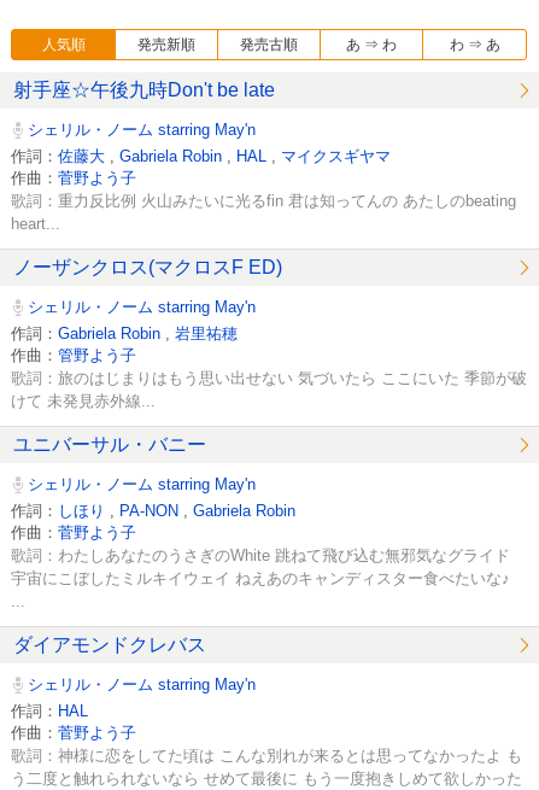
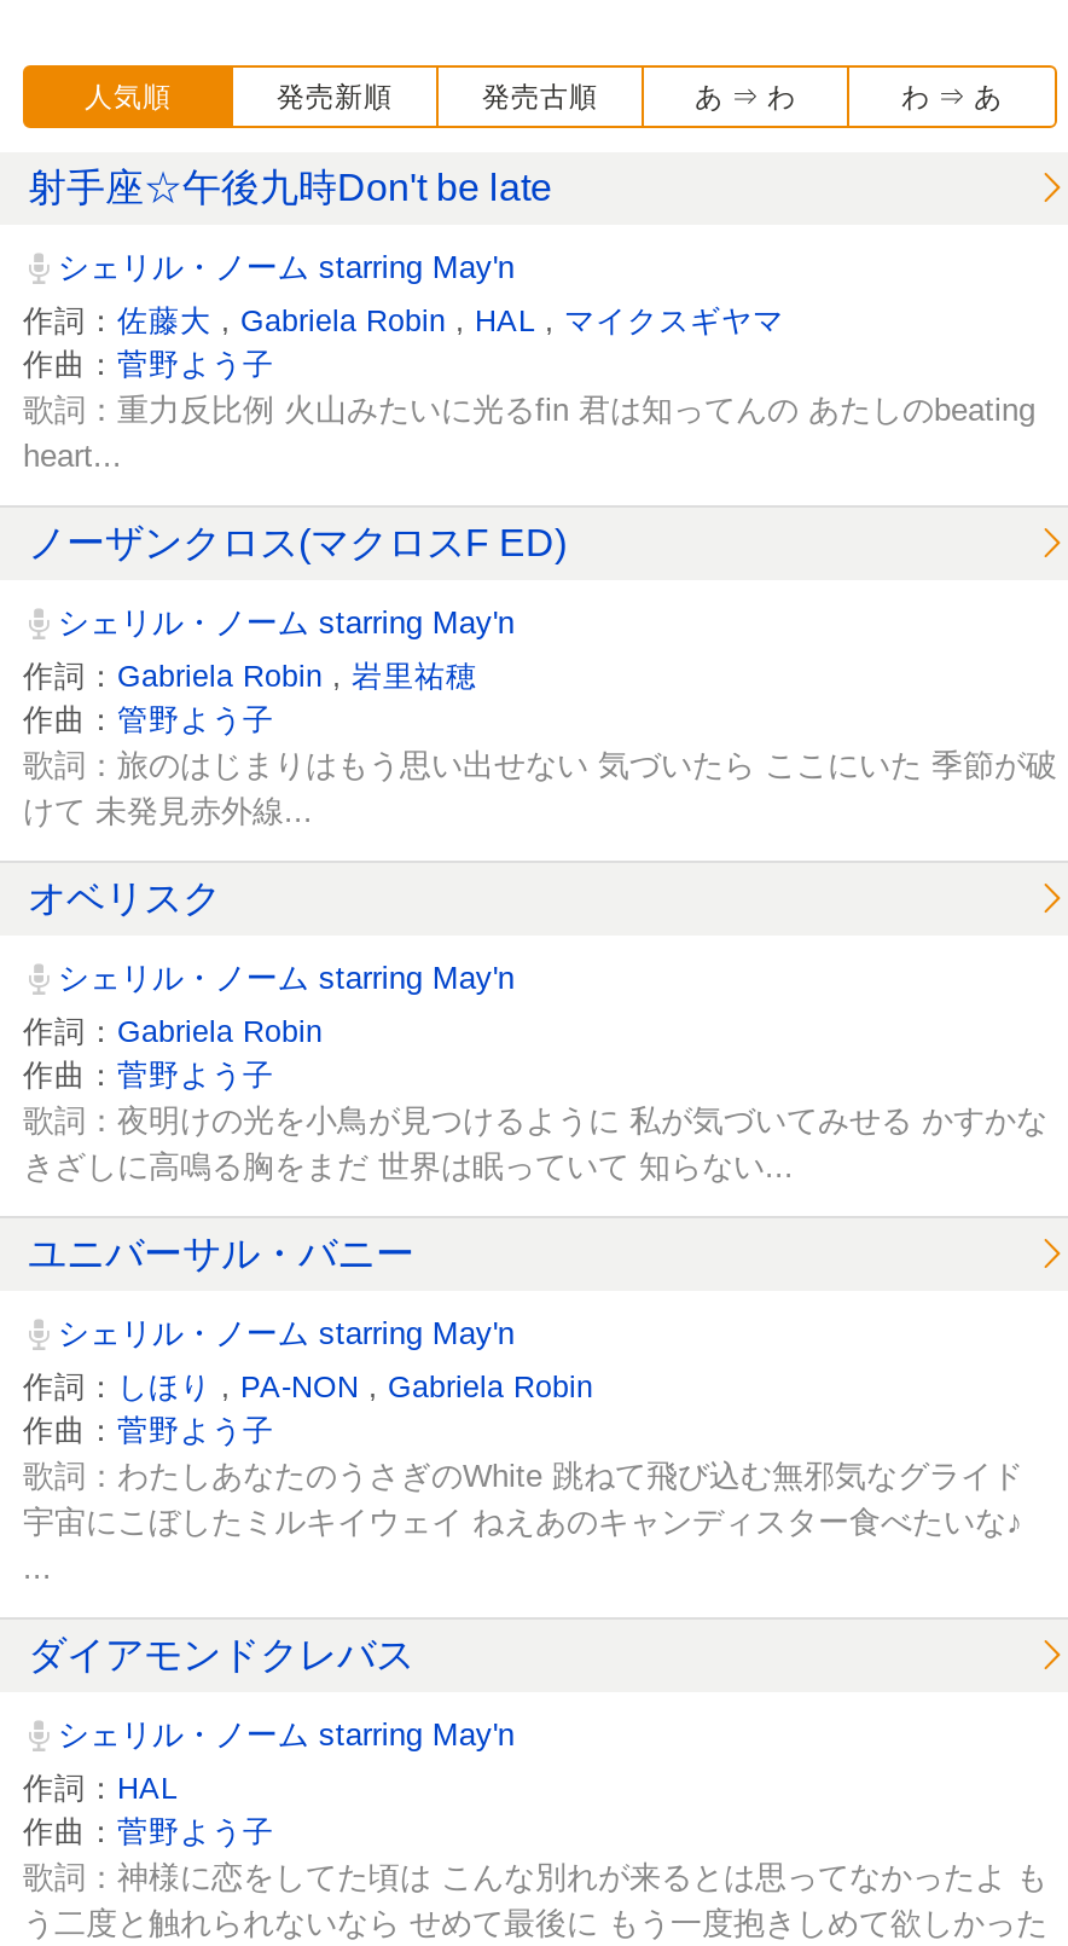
none -> [23,878,1047,1184] オベリスク | シェリル・ノーム starring May'n | 作詞：Gabriela Robin | 作曲：菅野よう子 | 歌詞：夜明けの光を小鳥が見つけるように 私が気づいてみせる かすかな | きざしに高鳴る胸をまだ 世界は眠っていて 知らない...

